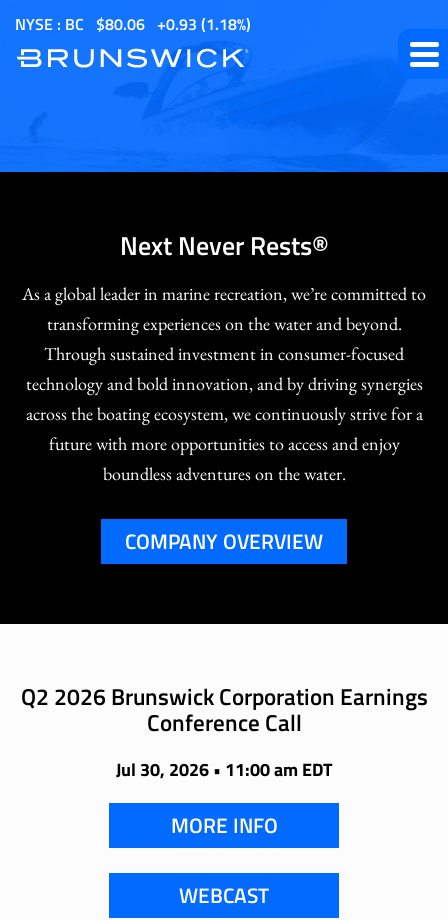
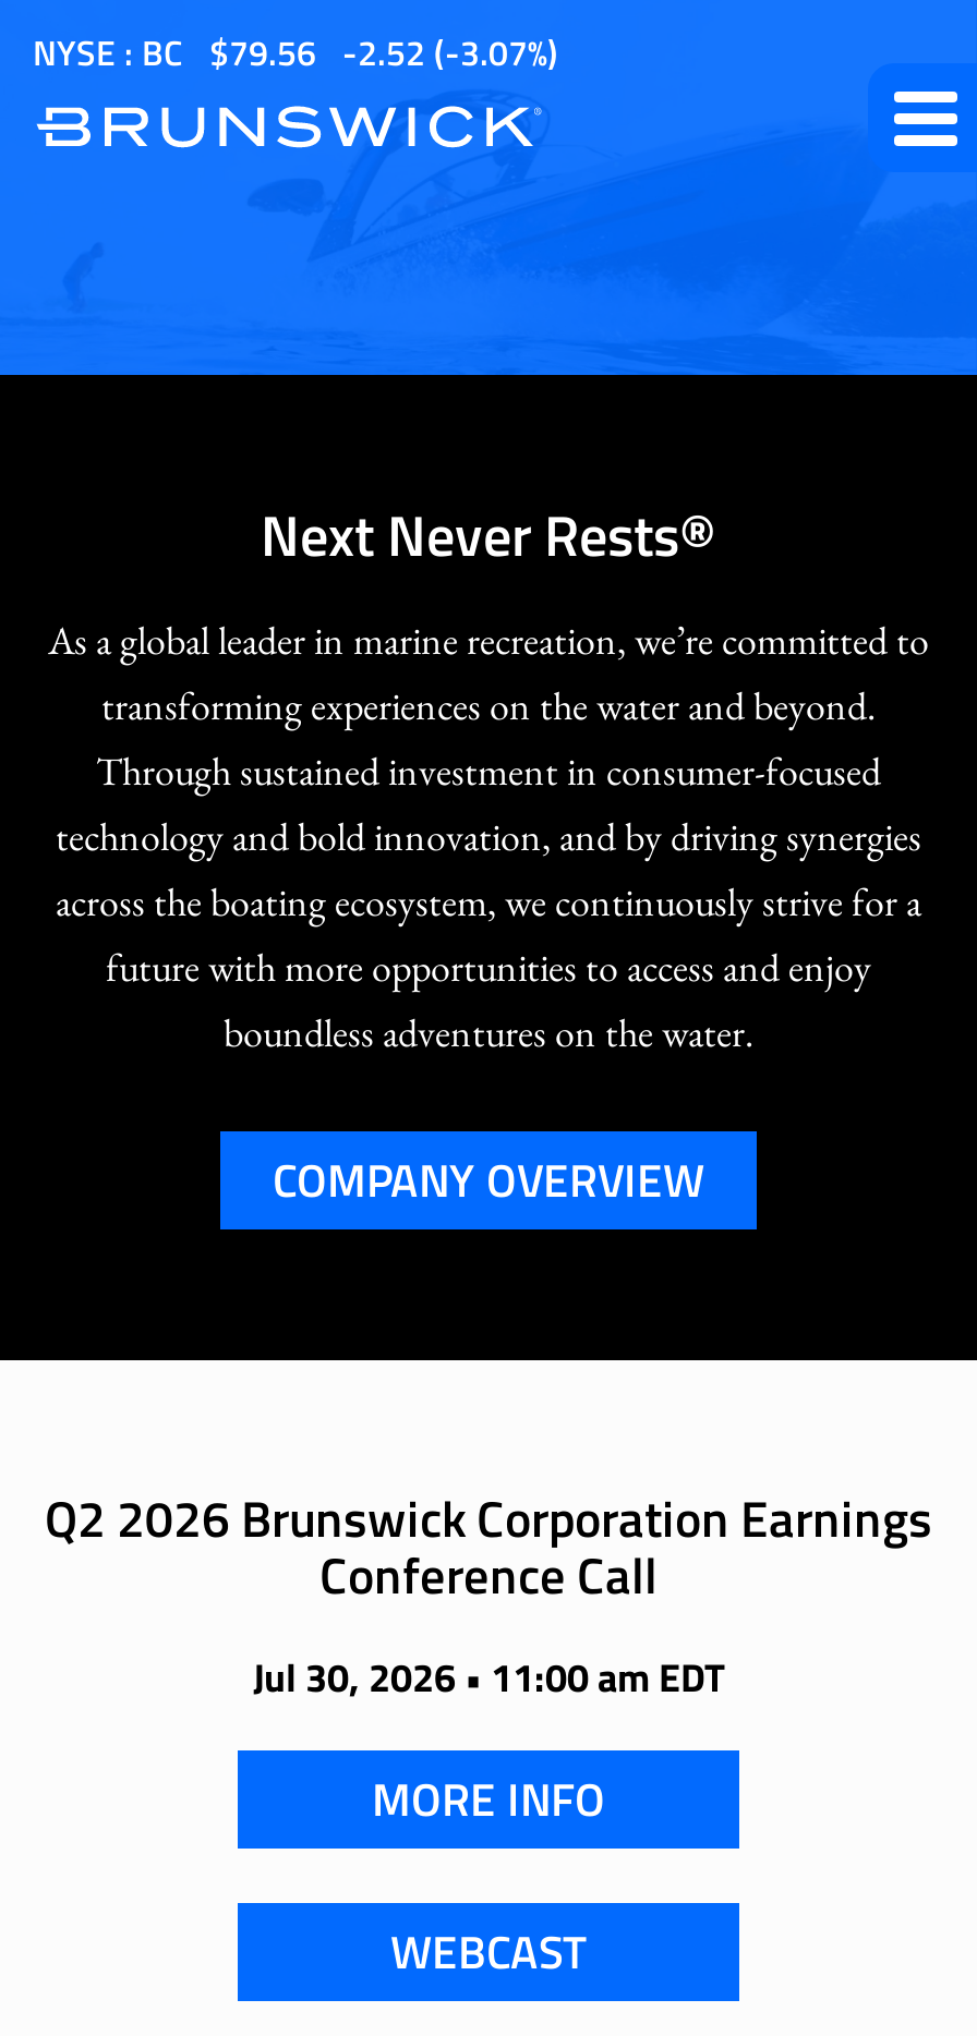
[15,12,251,36] NYSE : BC $80.06 | 0.93 (1.18%) -> [33,26,558,78] NYSE : BC $79.56 -2.52 (-3.07%)

